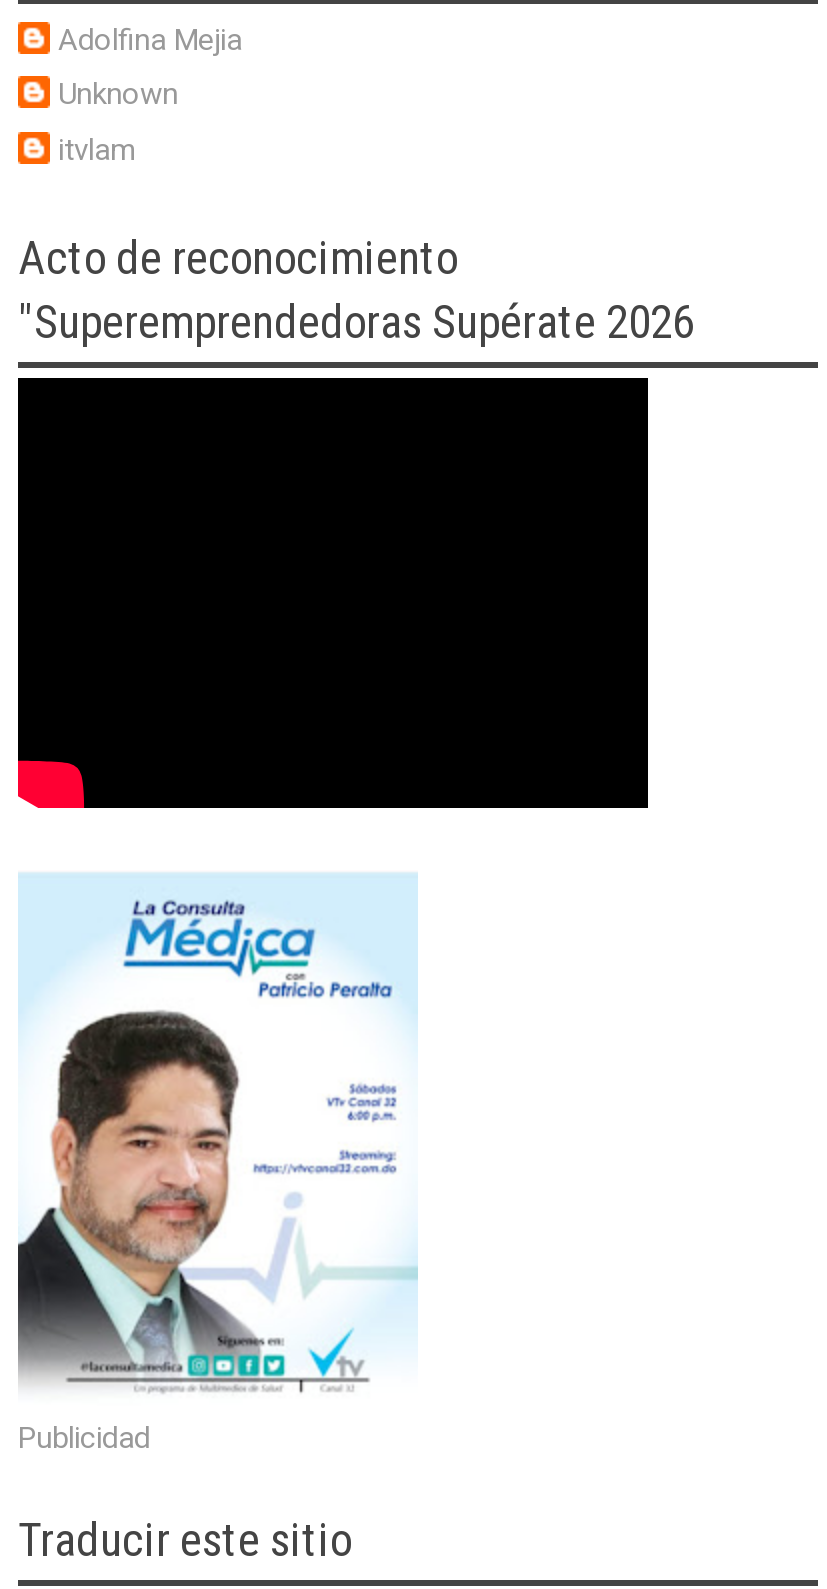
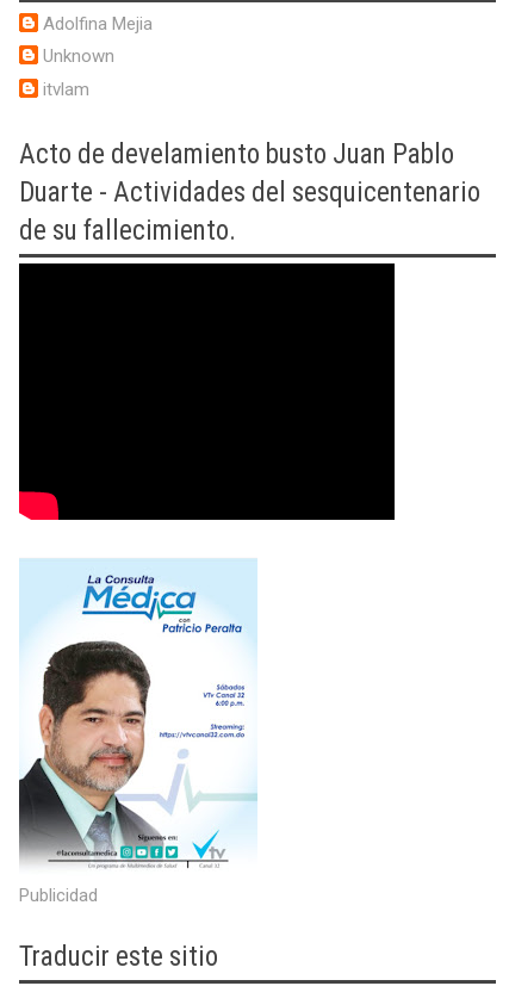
[18,233,694,351] Acto de reconocimiento | "Superemprendedoras Supérate 2026 -> [19,139,480,247] Acto de develamiento busto Juan Pablo | Duarte - Actividades del sesquicentenario | de su fallecimiento.

